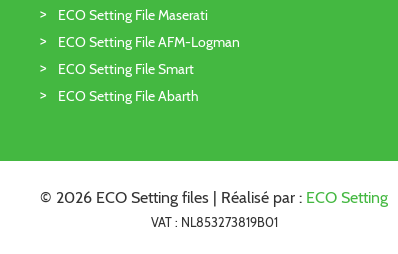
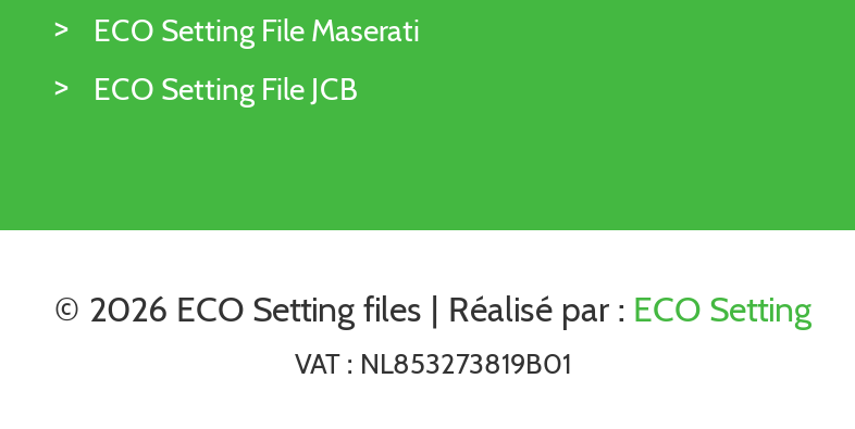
[58,32,240,104] ECO Setting File AFM-Logman | ECO Setting File Smart | ECO Setting File Abarth -> [94,68,357,108] ECO Setting File JCB

